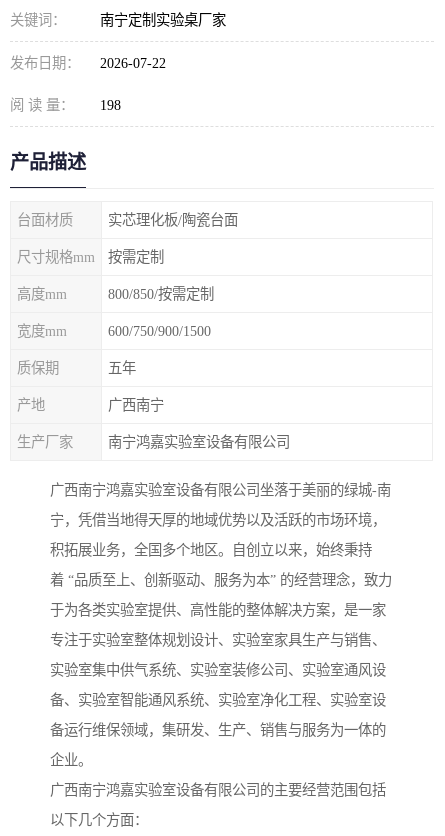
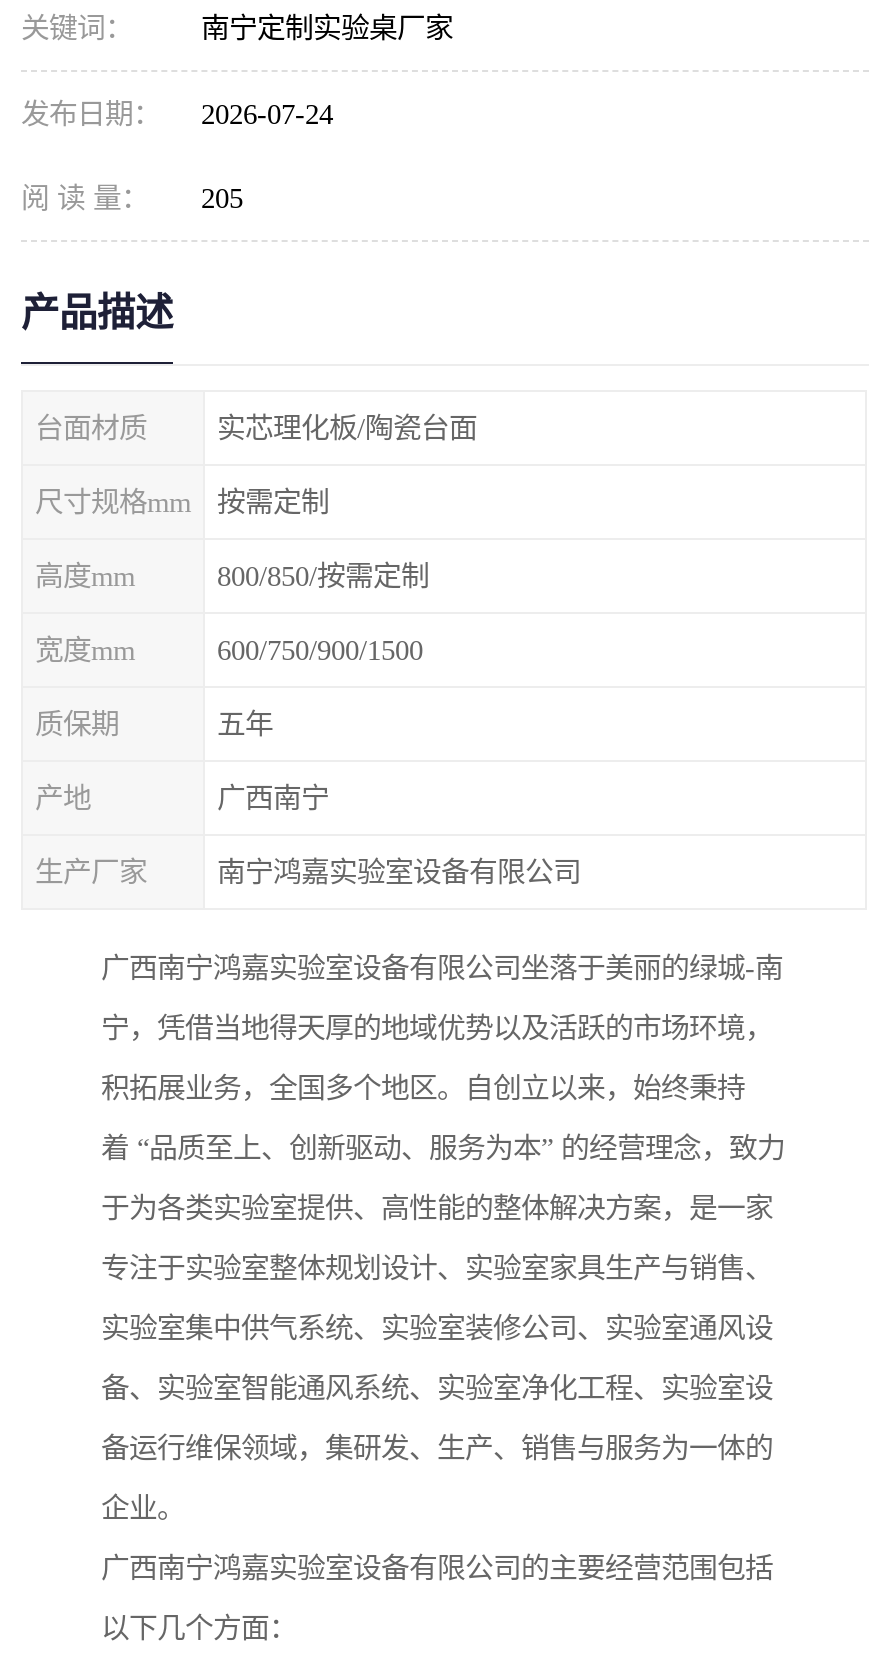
[10,55,166,71] 发布日期： 2026-07-22 -> [21,98,333,130] 发布日期： 2026-07-24
[10,97,121,113] 阅 读 量： 198 -> [21,182,243,214] 阅 读 量： 205

